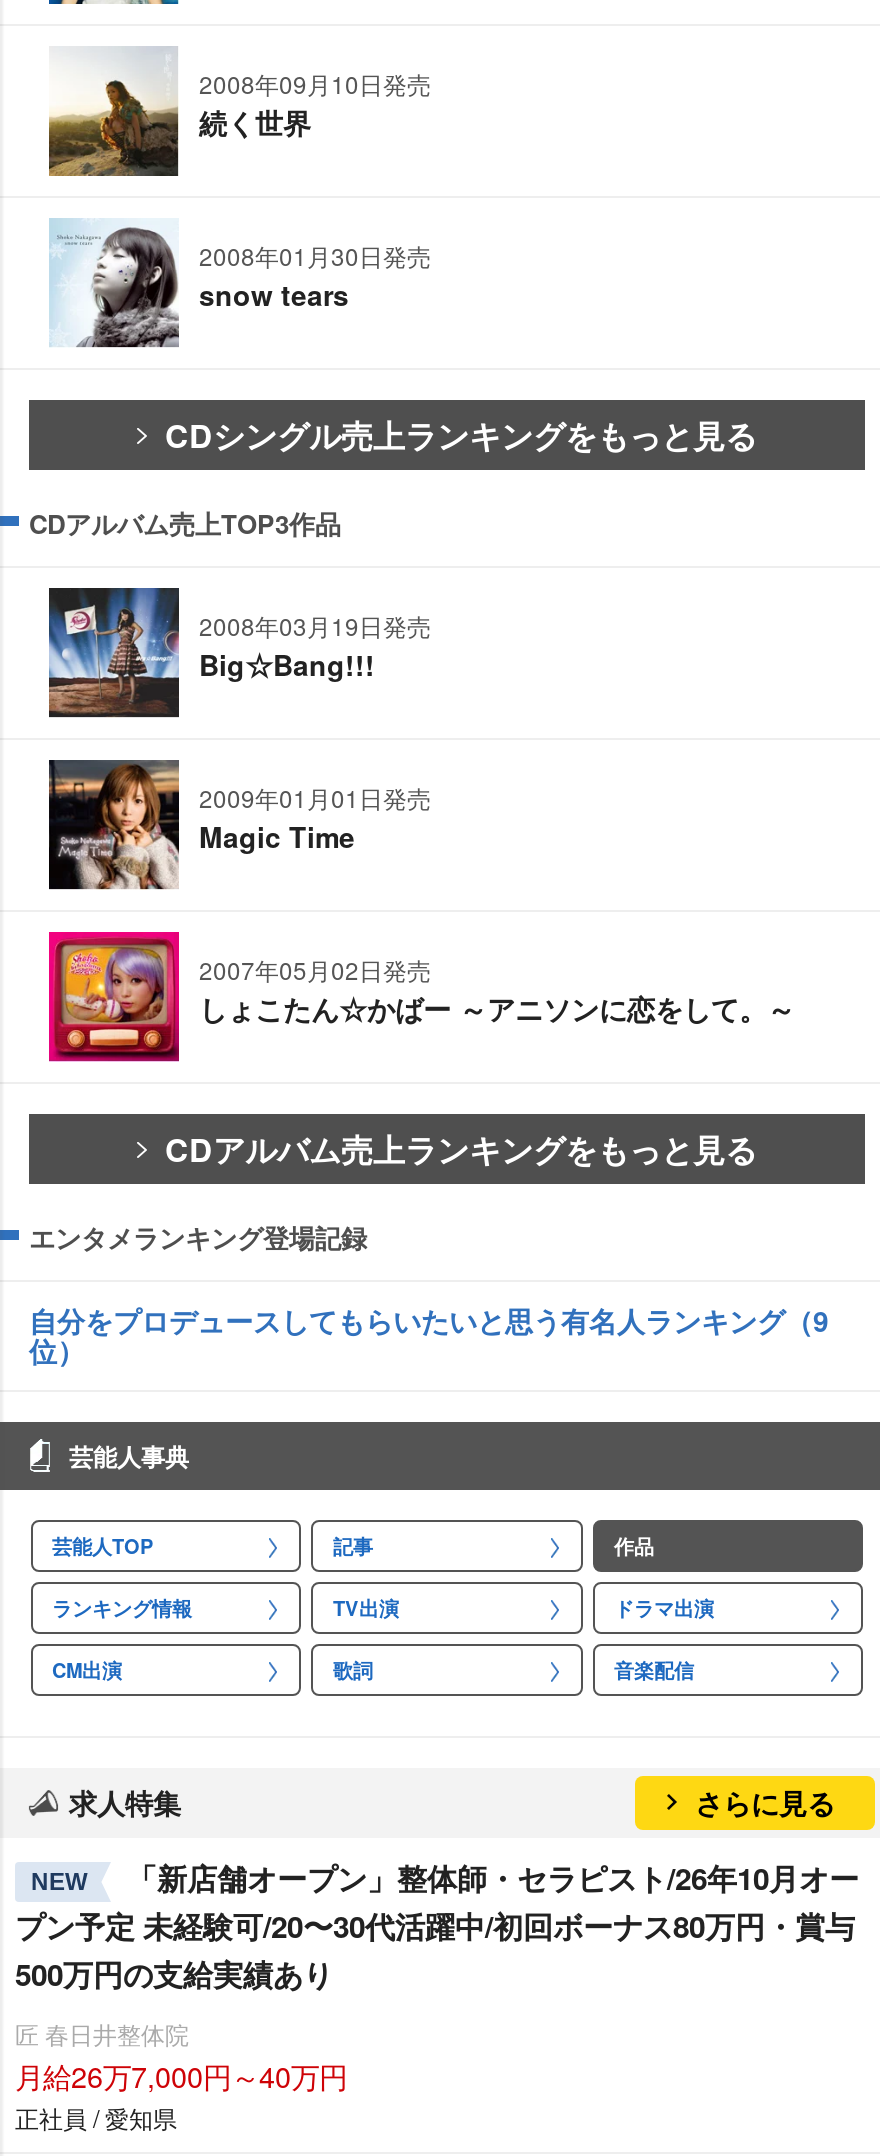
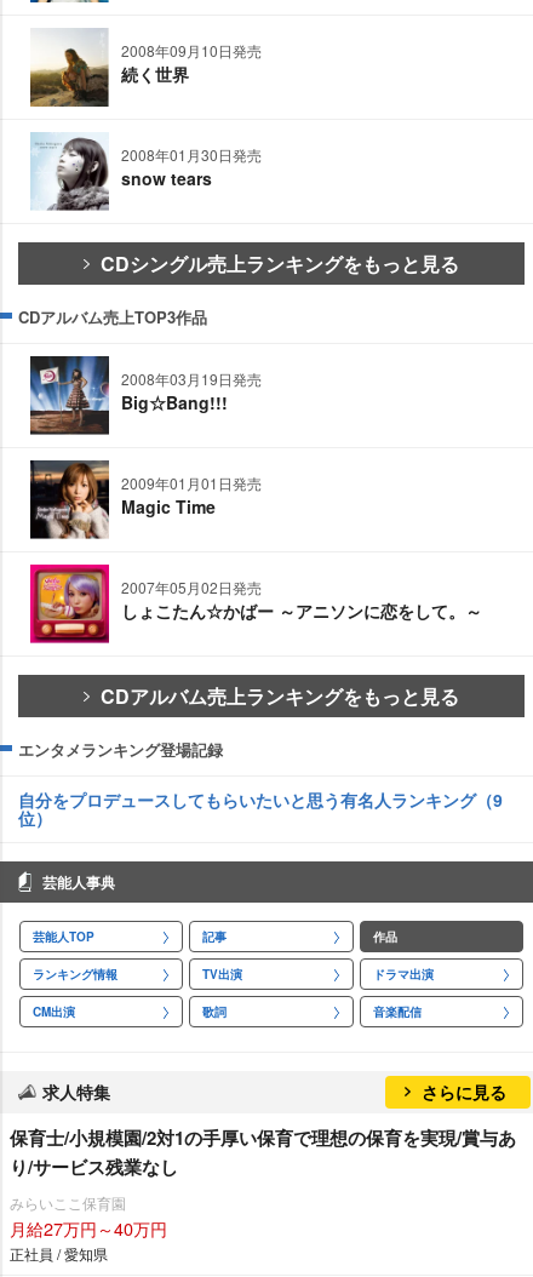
[15,1856,859,1996] NEW | 「新店舗オープン」整体師・セラピスト/26年10月オー | プン予定 未経験可/20〜30代活躍中/初回ボーナス80万円・賞与 | 500万円の支給実績あり -> [10,1124,516,1180] 保育士/小規模園/2対1の手厚い保育で理想の保育を実現/賞与あ | り/サービス残業なし
[15,2016,347,2096] 匠 春日井整体院 | 月給26万7,000円～40万円 -> [10,1192,167,1241] みらいここ保育園 | 月給27万円～40万円

